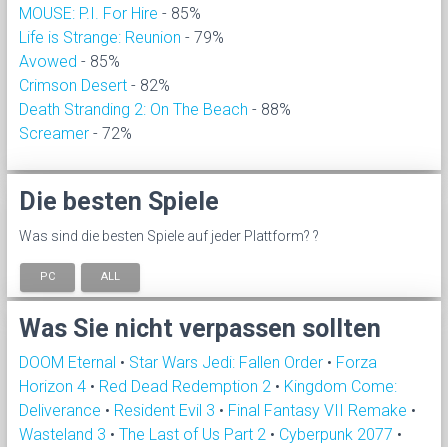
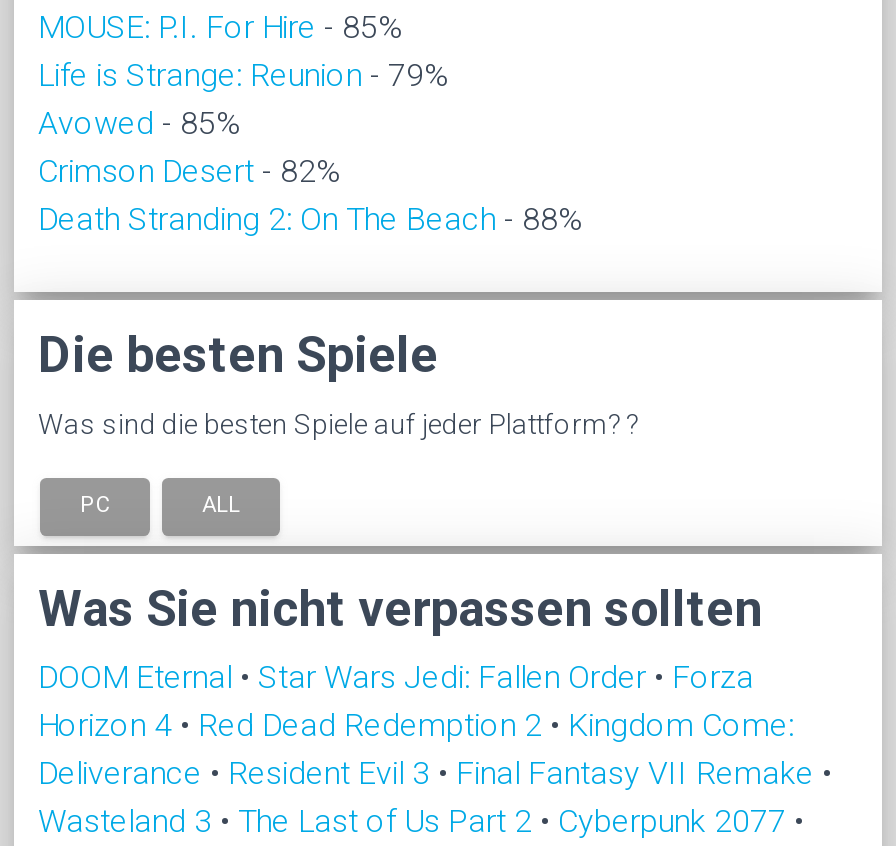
[19,124,132,143] Screamer - 72% -> none

